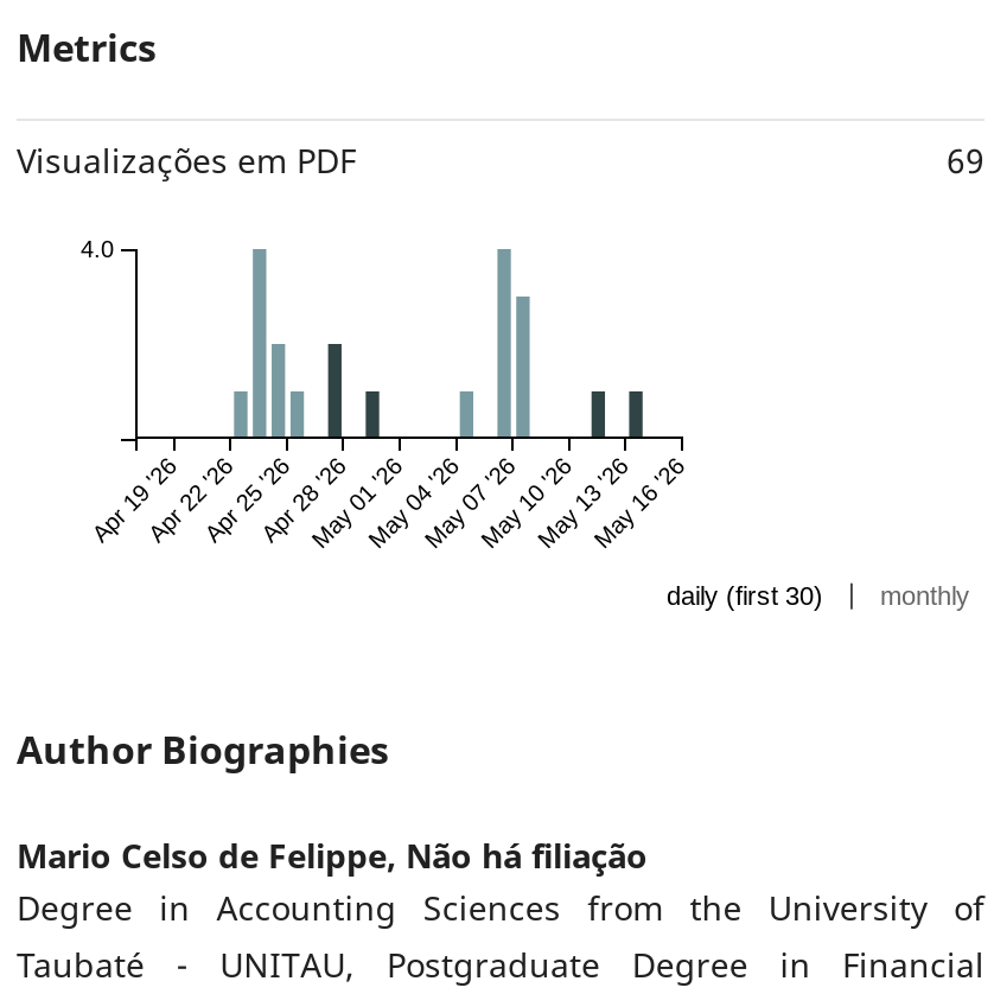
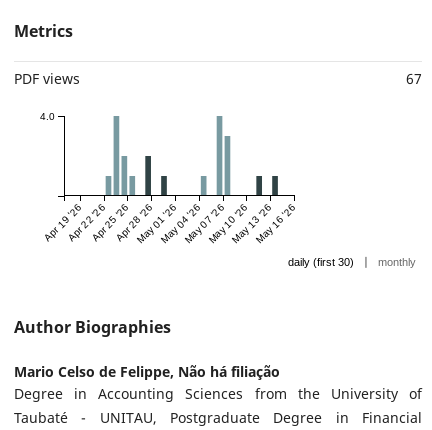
[17,137,985,182] Visualizações em PDF | 69 -> [14,69,422,88] PDF views | 67

